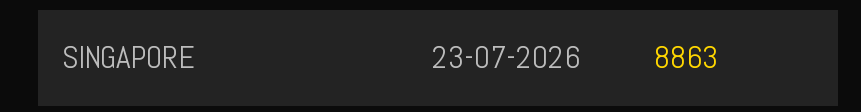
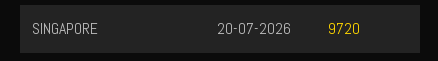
[432,37,580,77] 23-07-2026 -> [217,19,291,39] 20-07-2026
[654,38,718,78] 8863 -> [328,19,360,39] 9720

